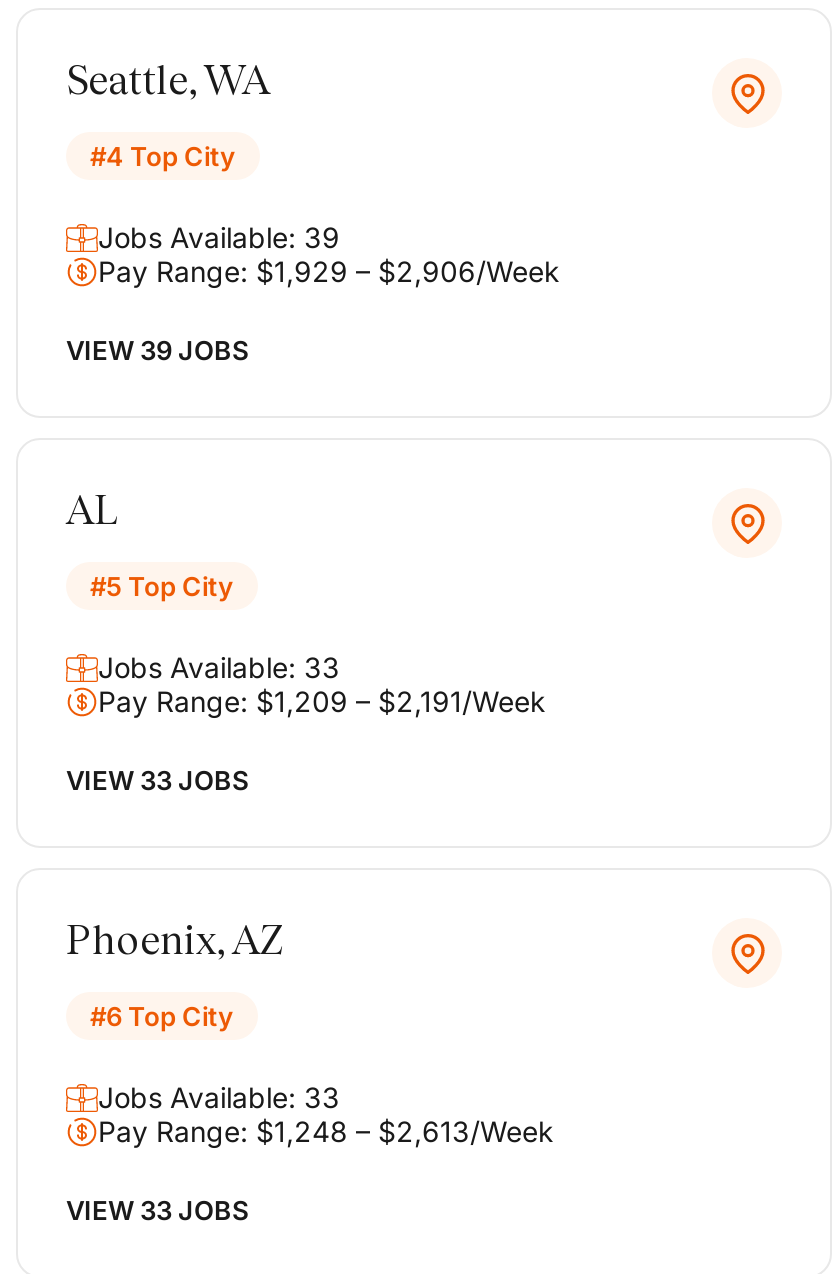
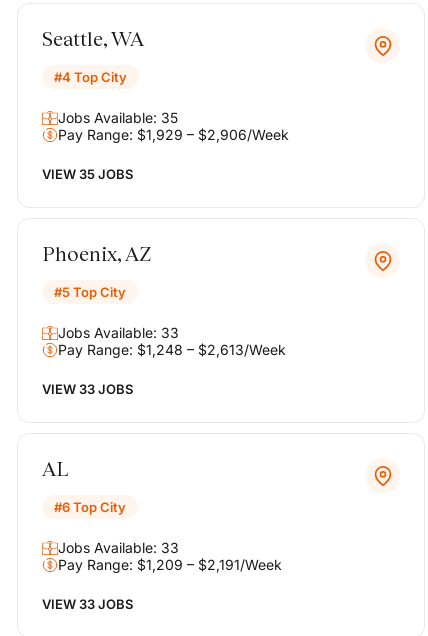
[98,220,340,254] Jobs Available: 39 -> [58,109,178,126] Jobs Available: 35
[66,334,248,366] VIEW 39 JOBS -> [42,166,133,182] VIEW 35 JOBS
moved [66,486,120,532] -> [42,457,69,480]: AL
moved [98,684,546,718] -> [58,556,282,573]: Pay Range: $1,209 – $2,191/Week
moved [66,916,284,962] -> [42,242,151,265]: Phoenix, AZ
moved [98,1114,554,1148] -> [58,341,286,358]: Pay Range: $1,248 – $2,613/Week

